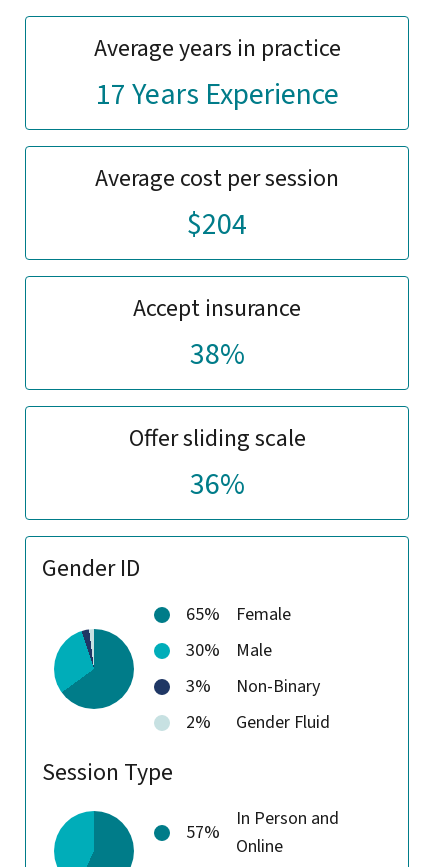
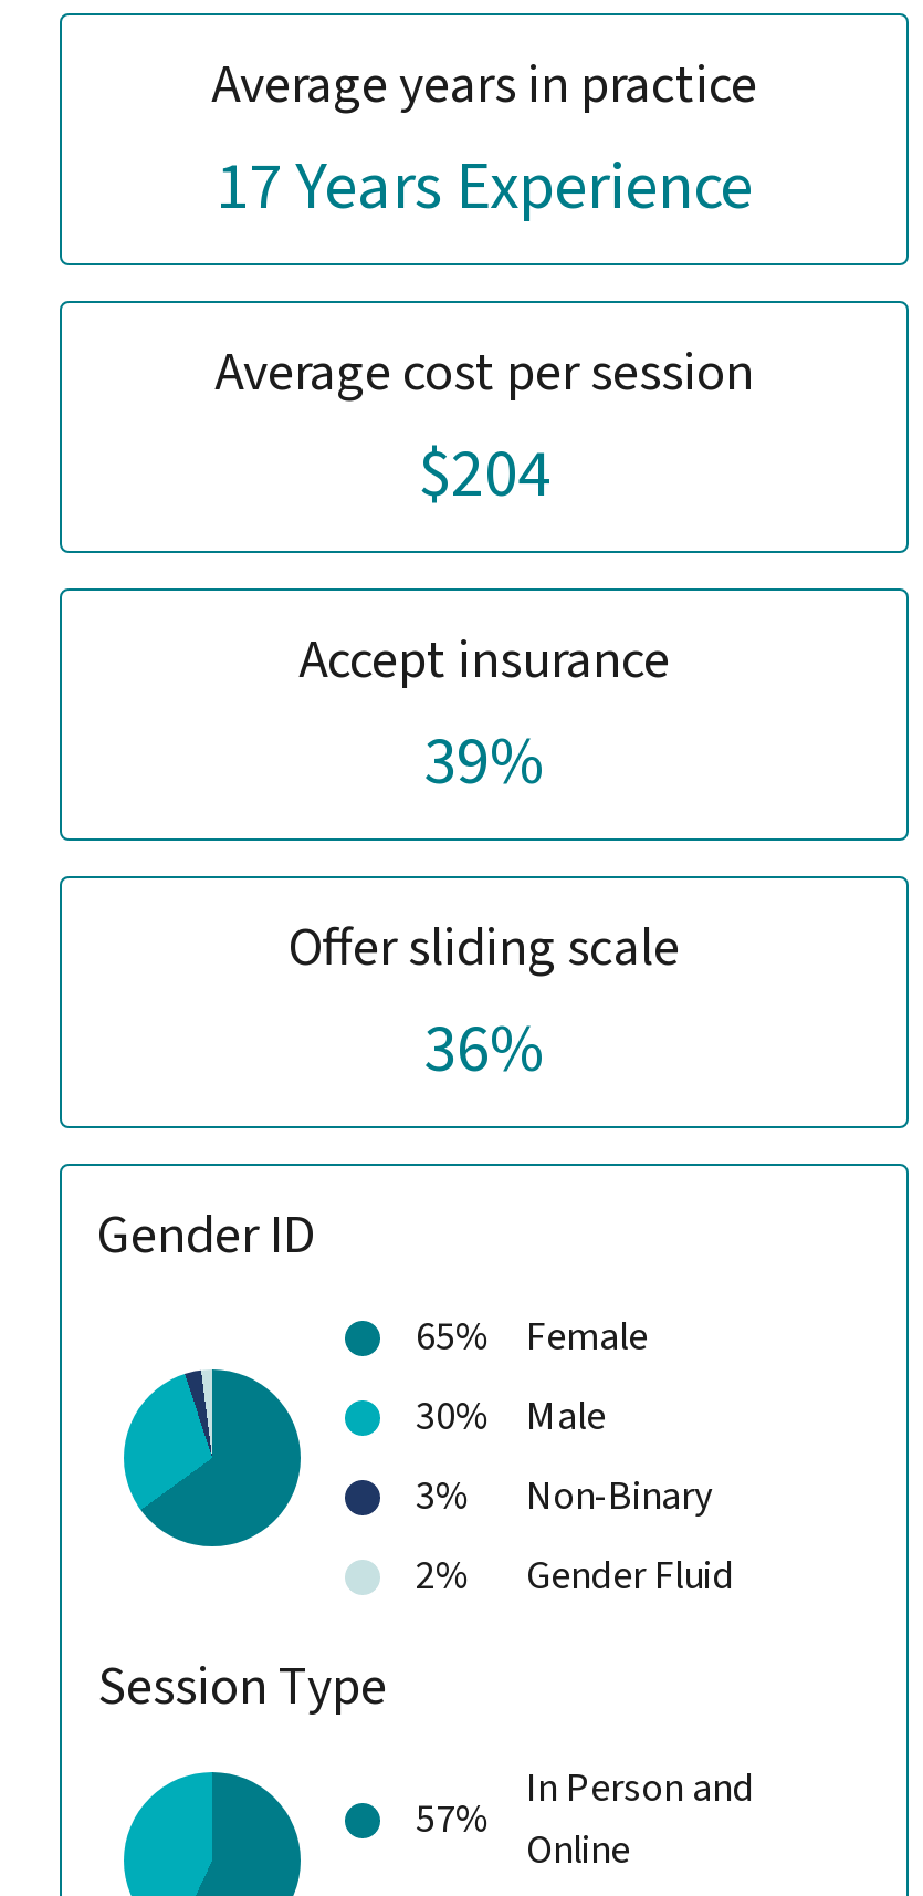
[189,333,244,376] 38% -> [423,715,545,810] 39%

